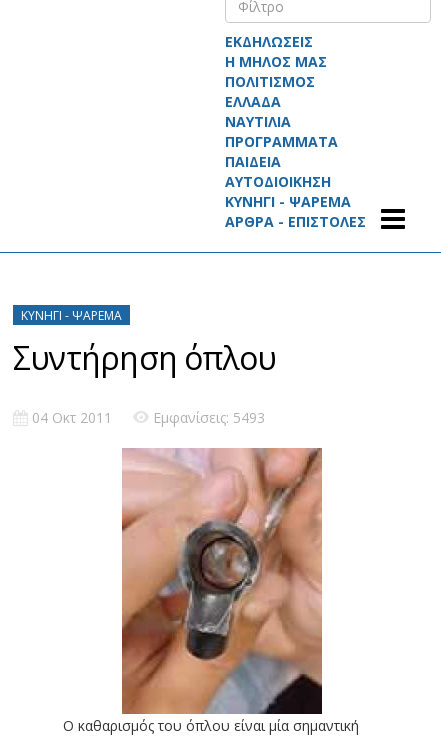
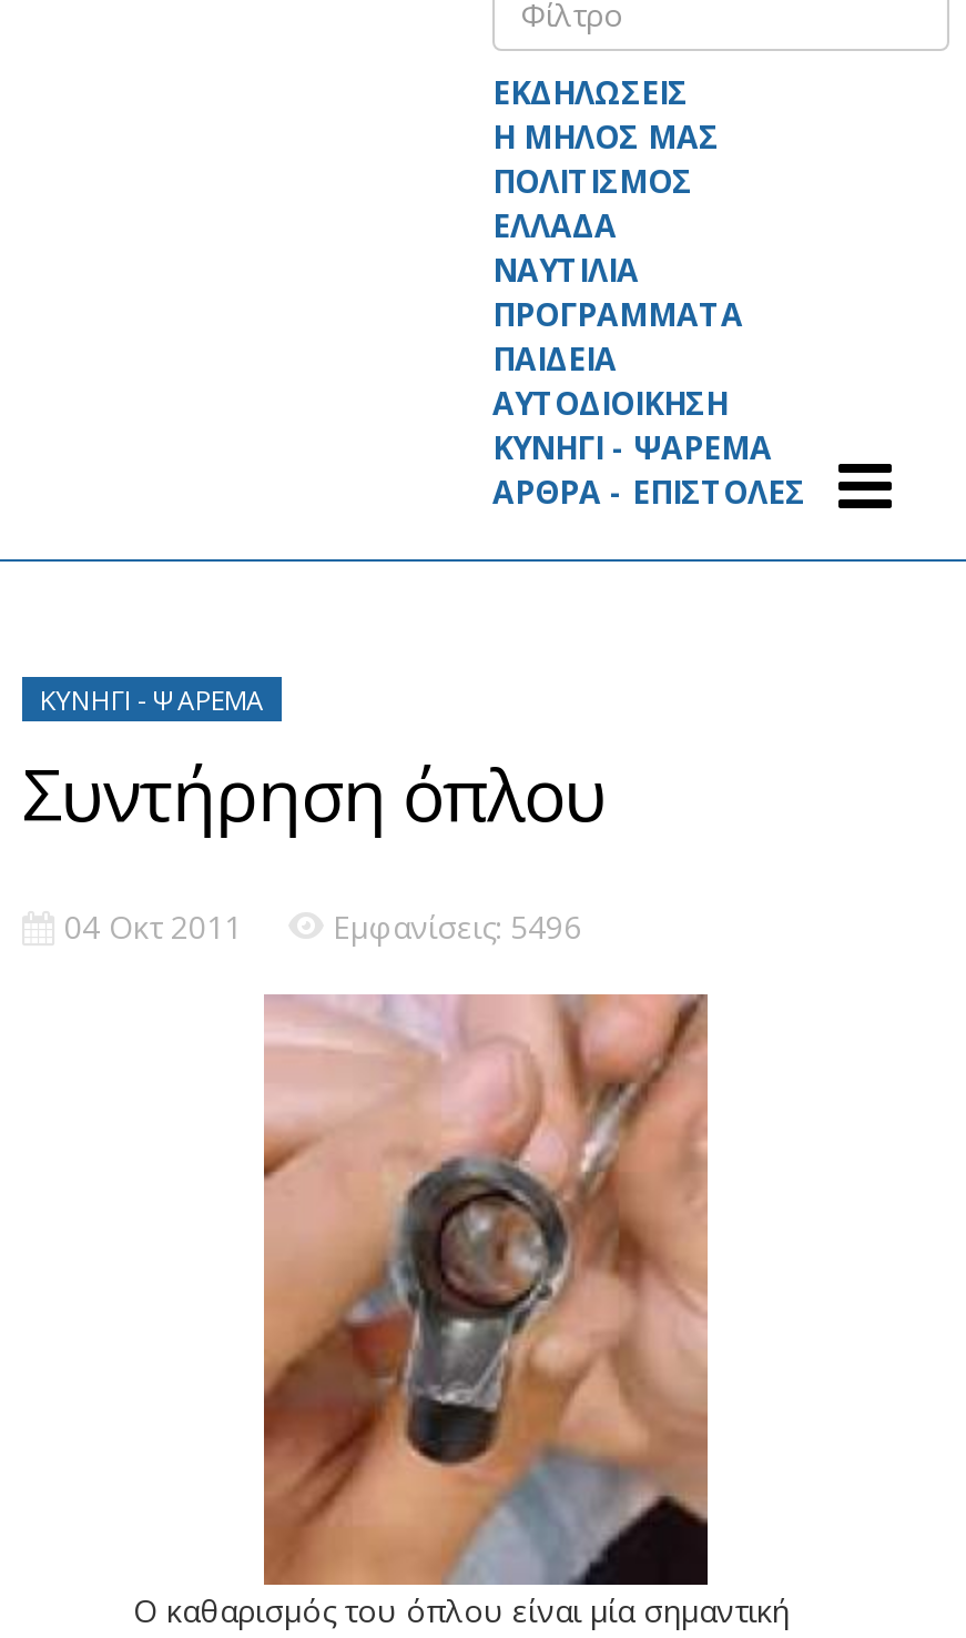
[153,408,265,427] Εμφανίσεις: 5493 -> [333,906,581,948] Εμφανίσεις: 5496

